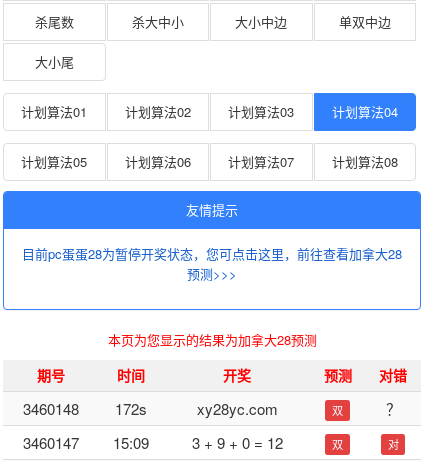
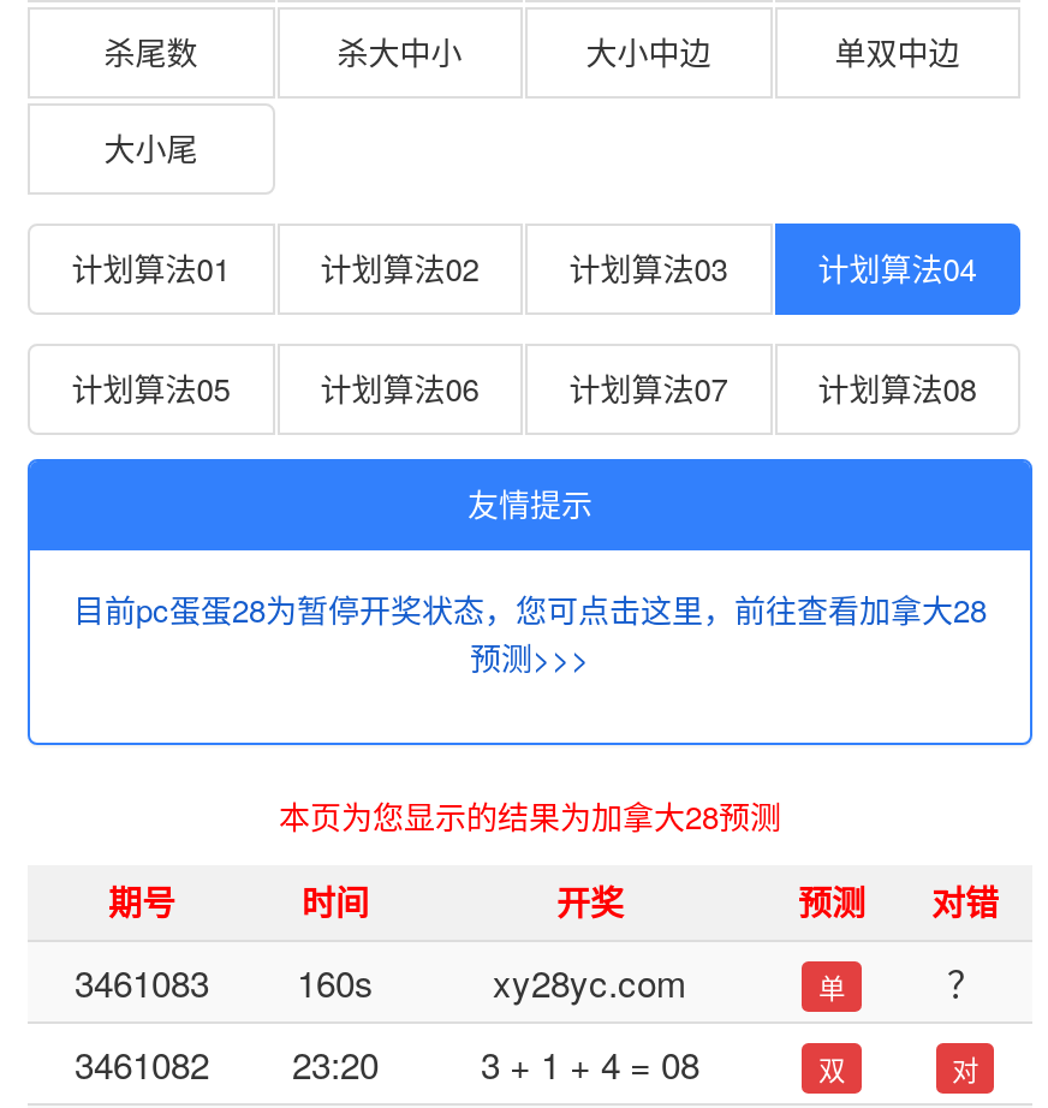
[22,398,147,419] 3460148 | 172s -> [75,957,374,1007] 3461083 | 160s
[332,403,343,419] 双 -> [818,968,845,1006] 单
[22,432,78,453] 3460147 -> [75,1038,209,1089] 3461082
[113,432,149,453] 15:09 -> [292,1038,379,1089] 23:20
[191,432,282,453] 3 + 9 + 0 = 12 -> [481,1038,699,1089] 3 + 1 + 4 = 08

